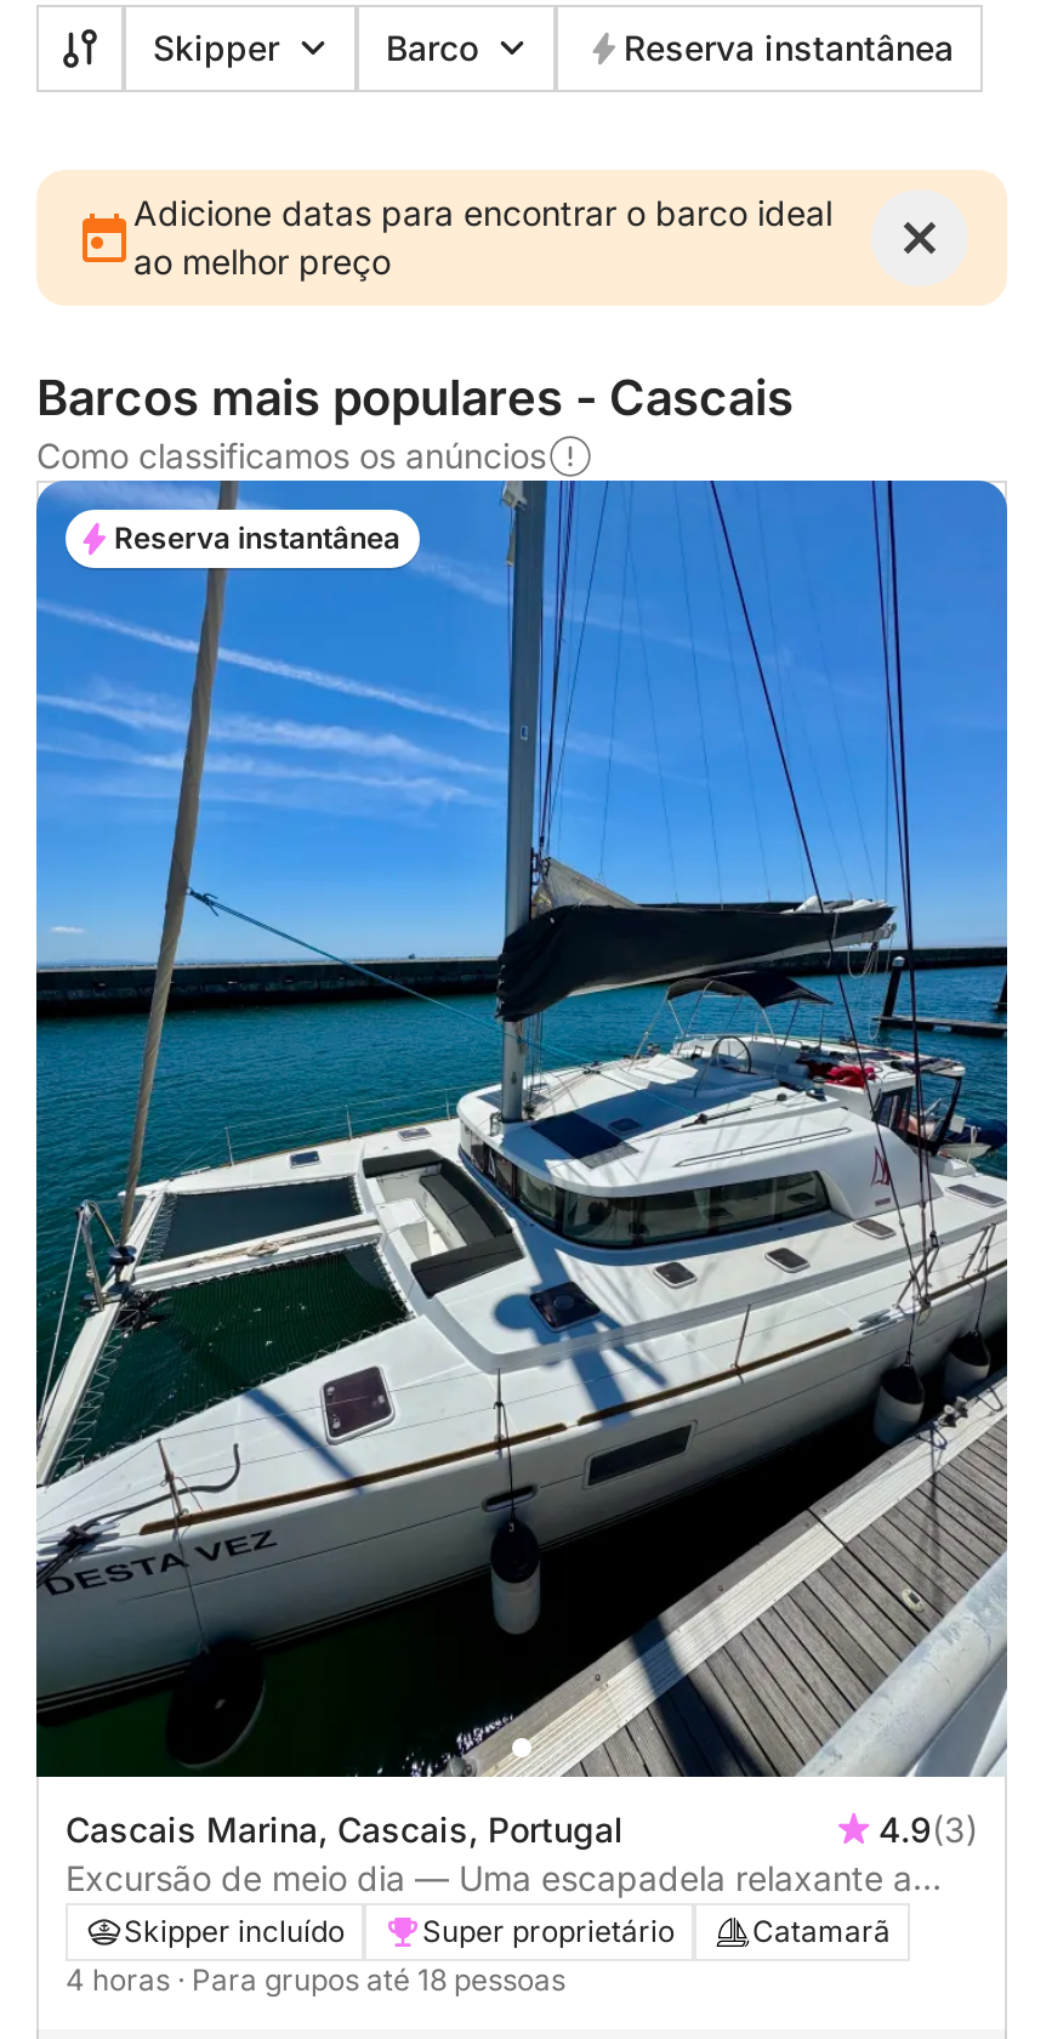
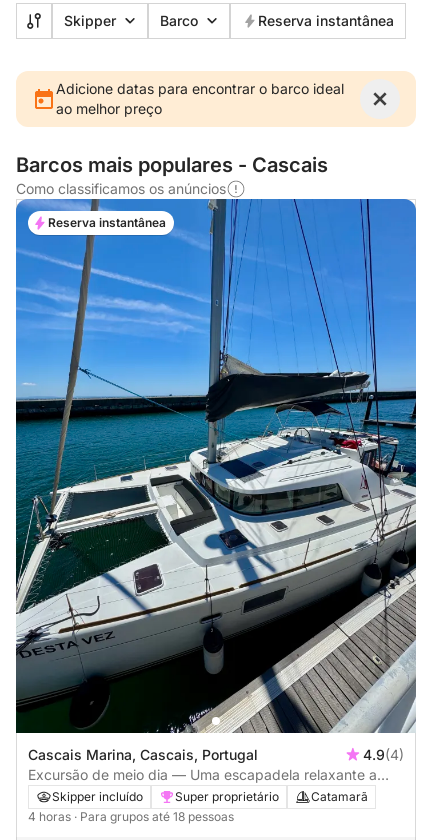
[878,1808,978,1849] 4.9(3) -> [363,746,404,763] 4.9(4)

